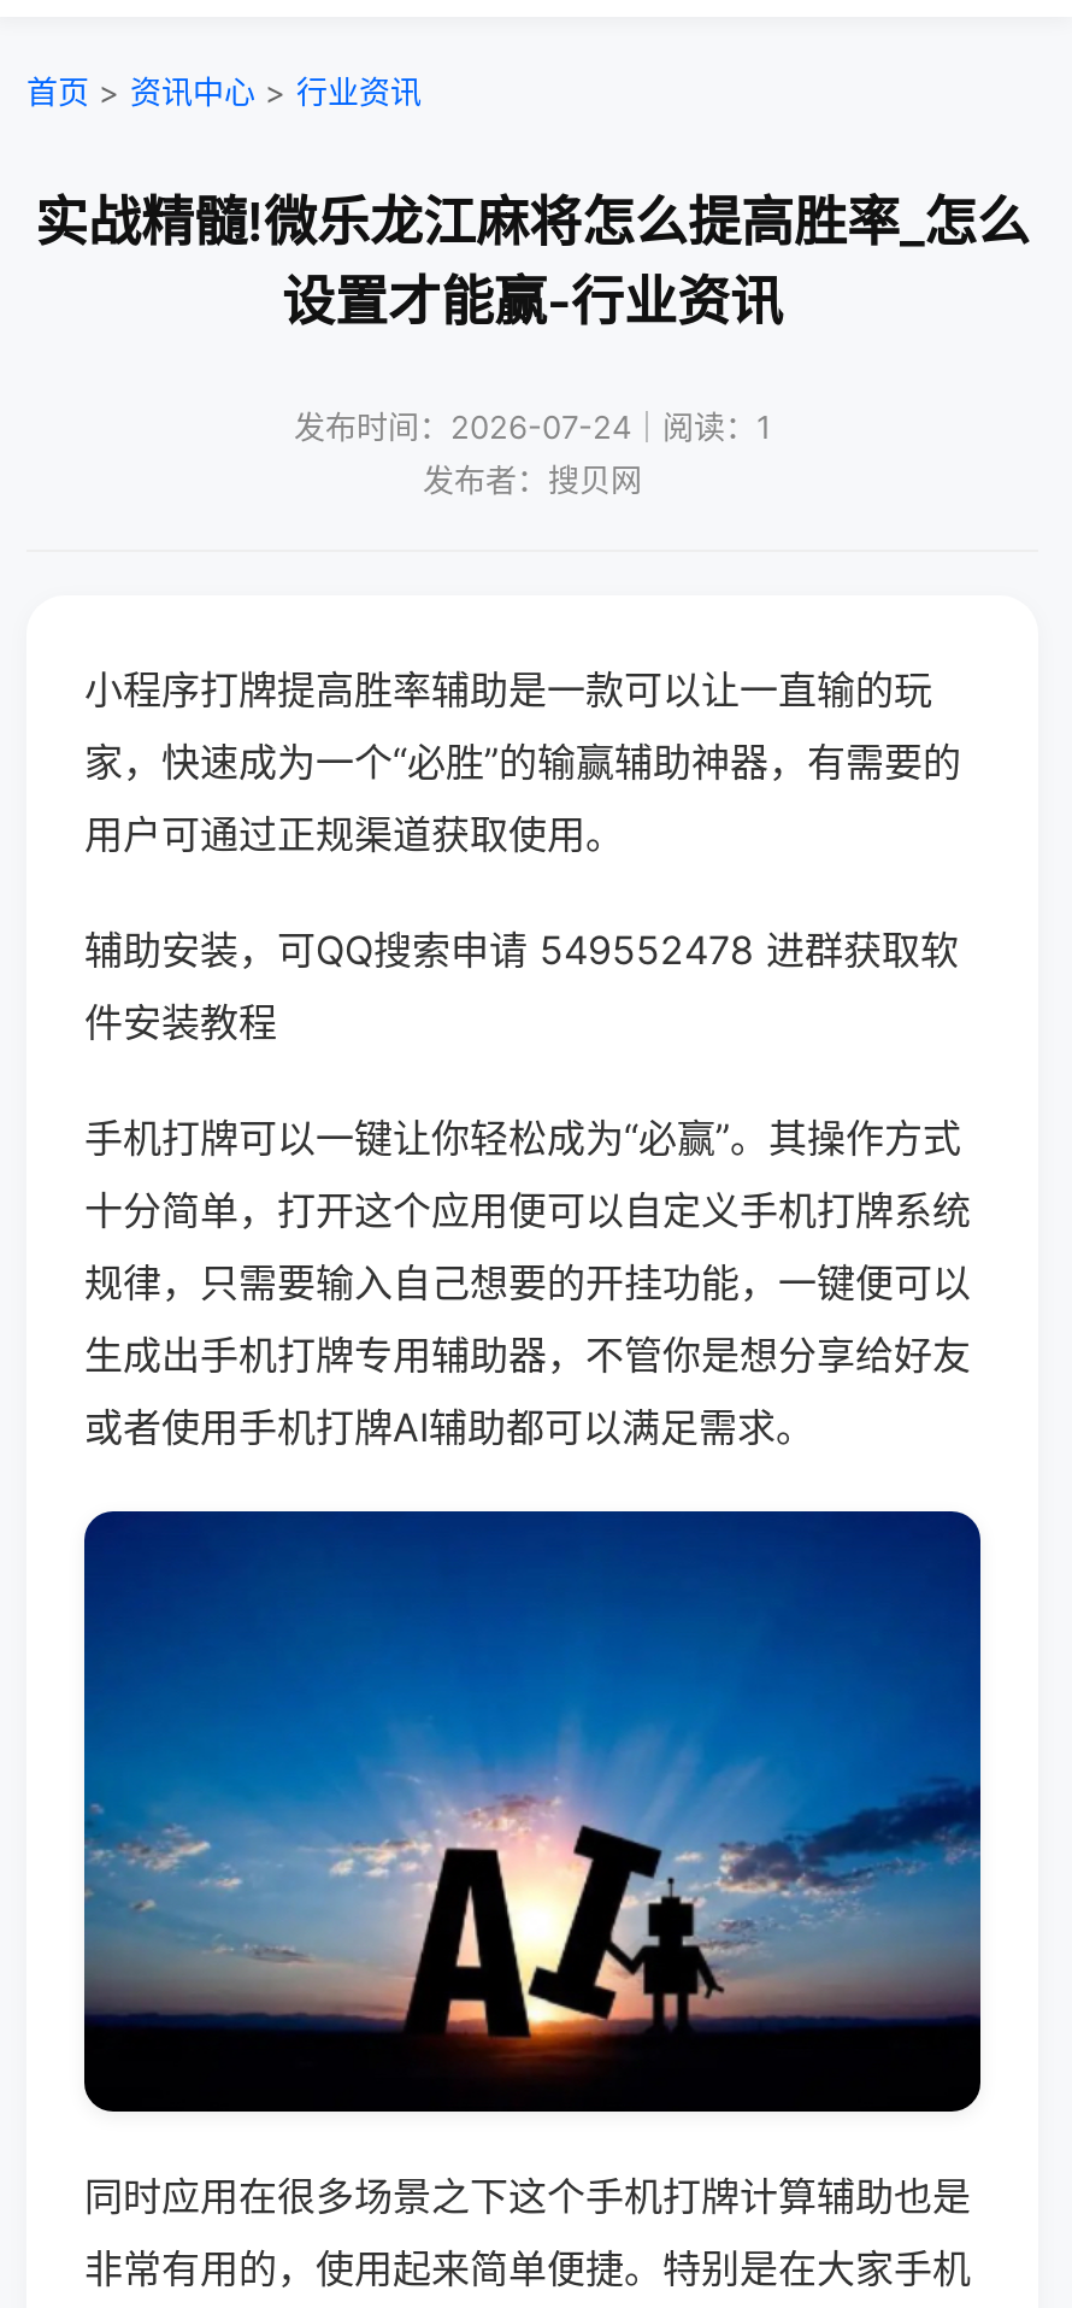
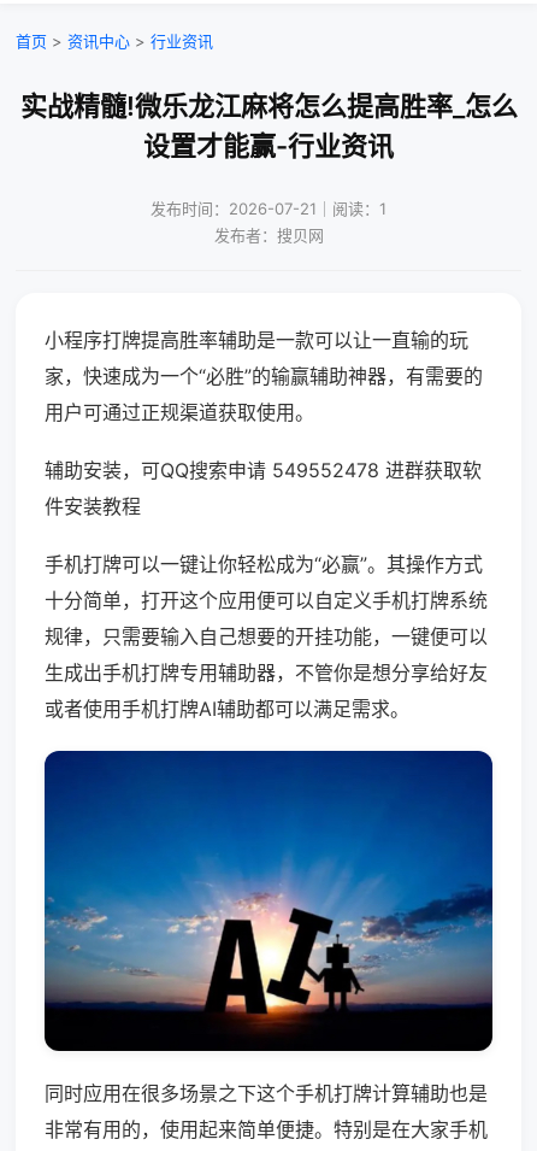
[294,407,771,446] 发布时间：2026-07-24｜阅读：1 -> [151,199,386,218] 发布时间：2026-07-21｜阅读：1

